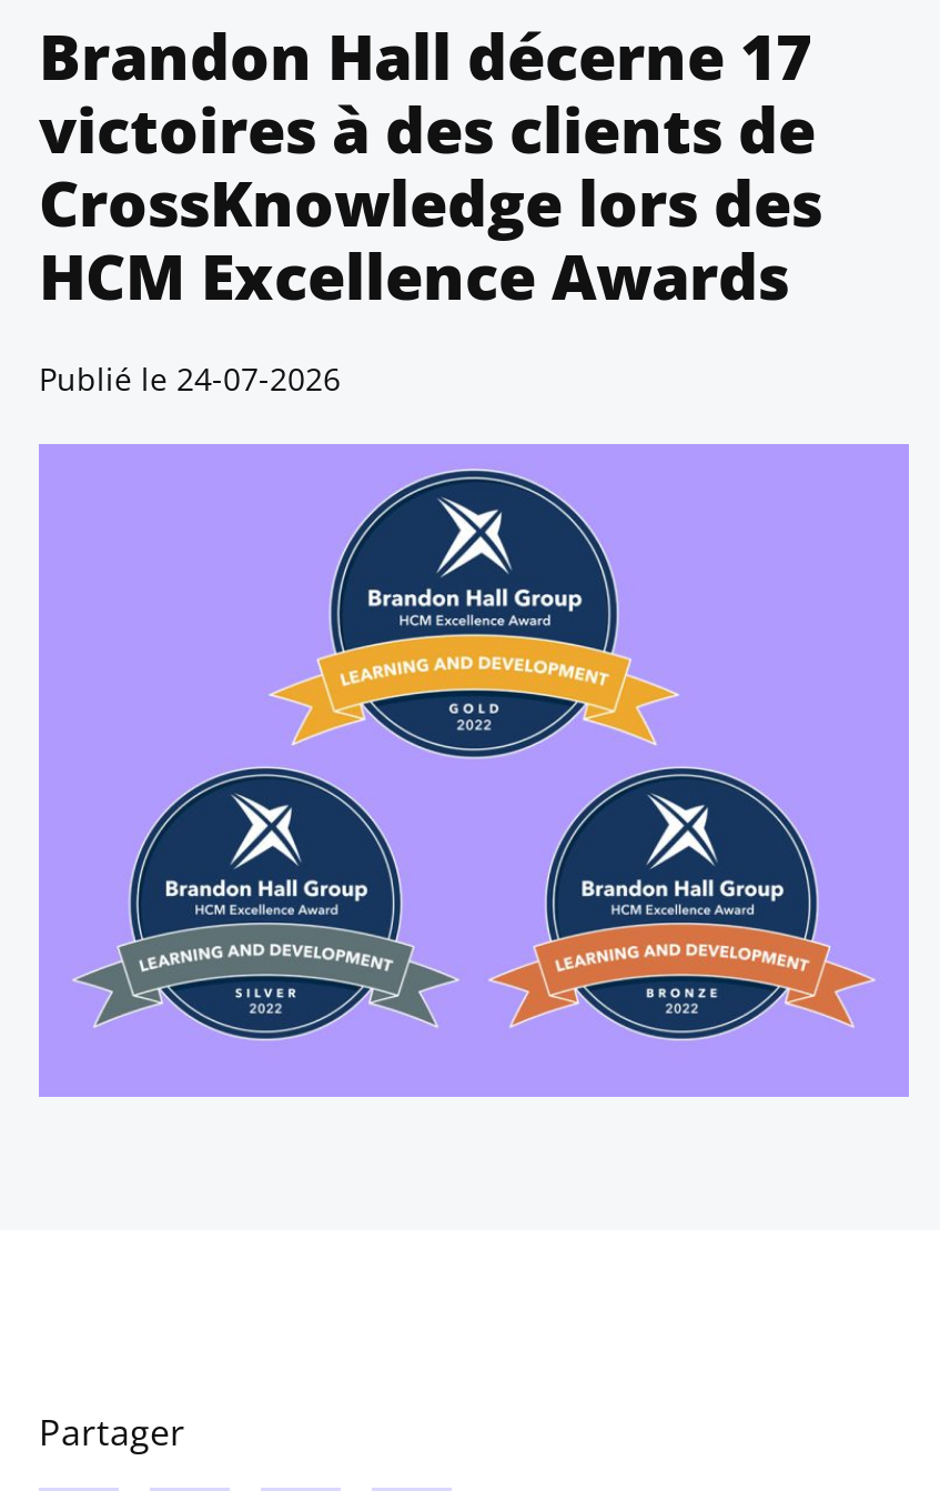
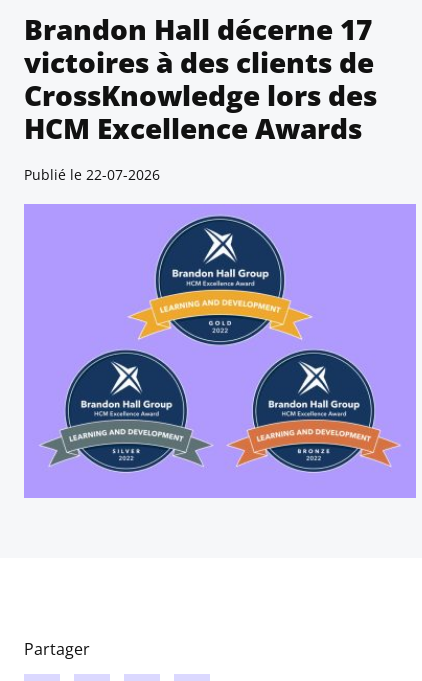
[39,357,341,400] Publié le 24-07-2026 -> [24,165,160,184] Publié le 22-07-2026

